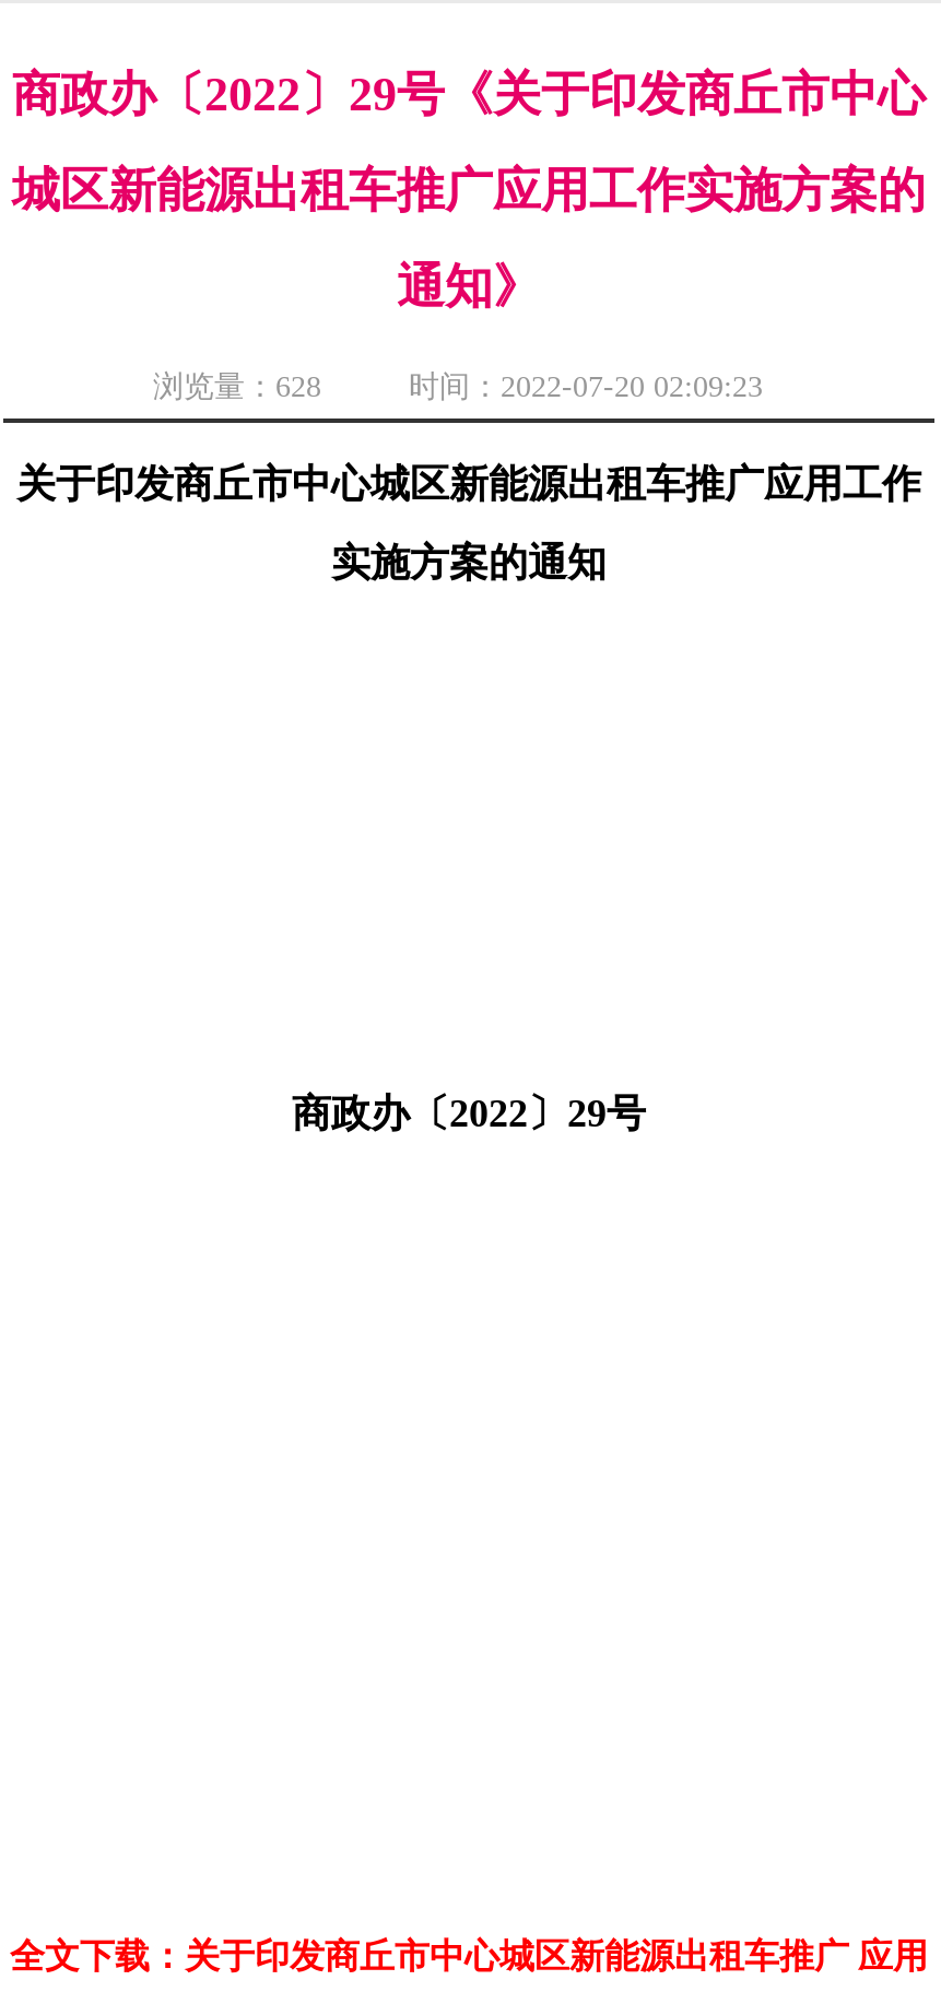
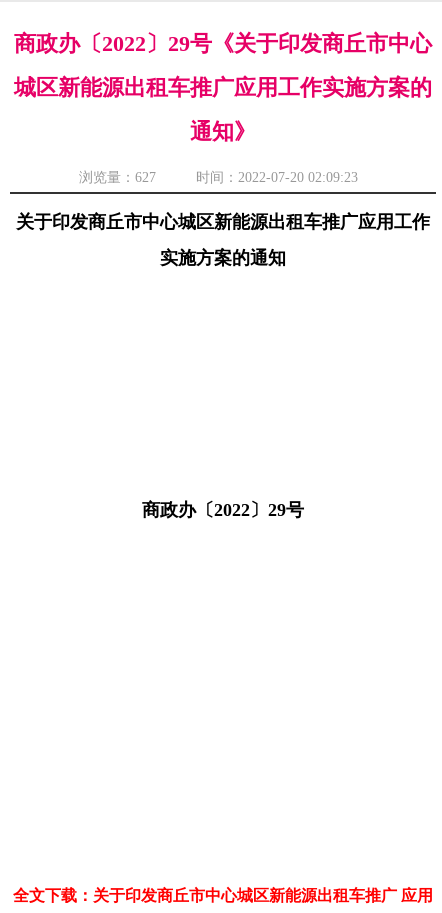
[153,370,763,403] 浏览量：628 时间：2022-07-20 02:09:23 -> [78,170,357,185] 浏览量：627 时间：2022-07-20 02:09:23

